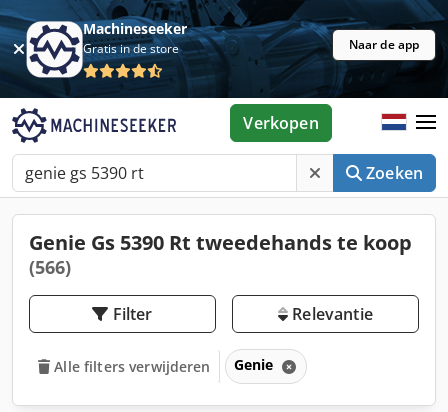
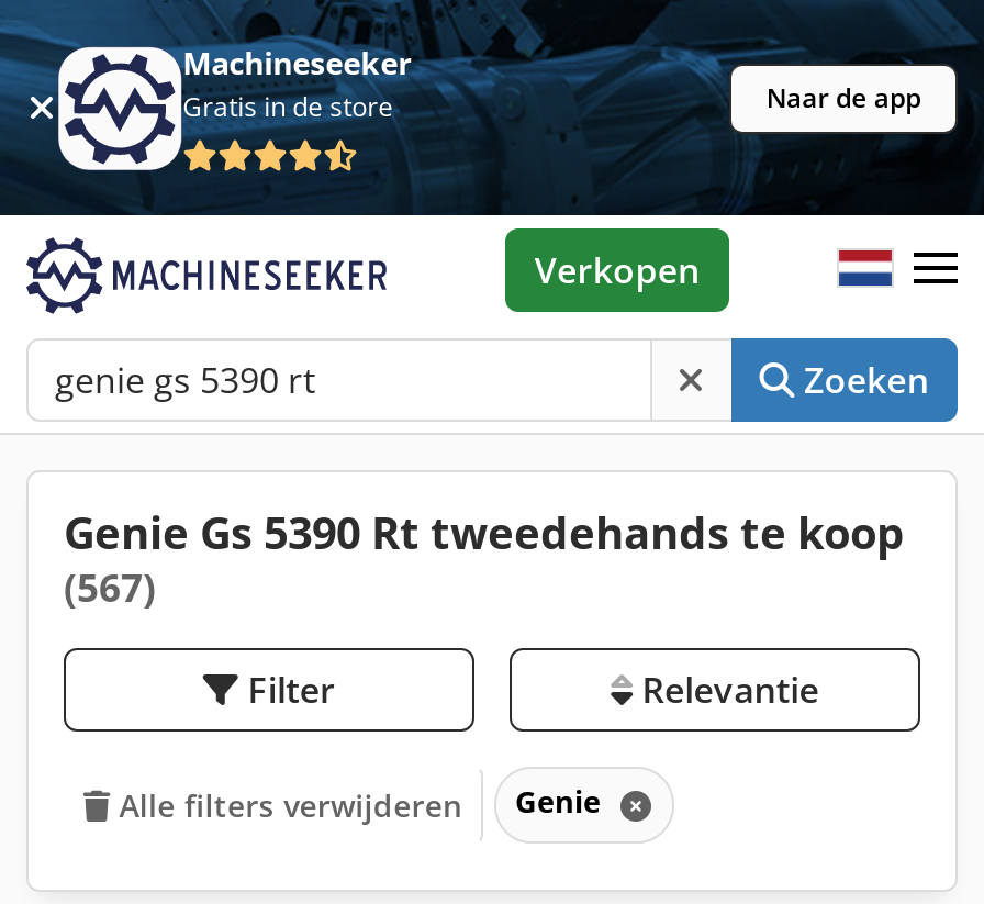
[29,255,71,279] (566) -> [64,560,156,613] (567)

